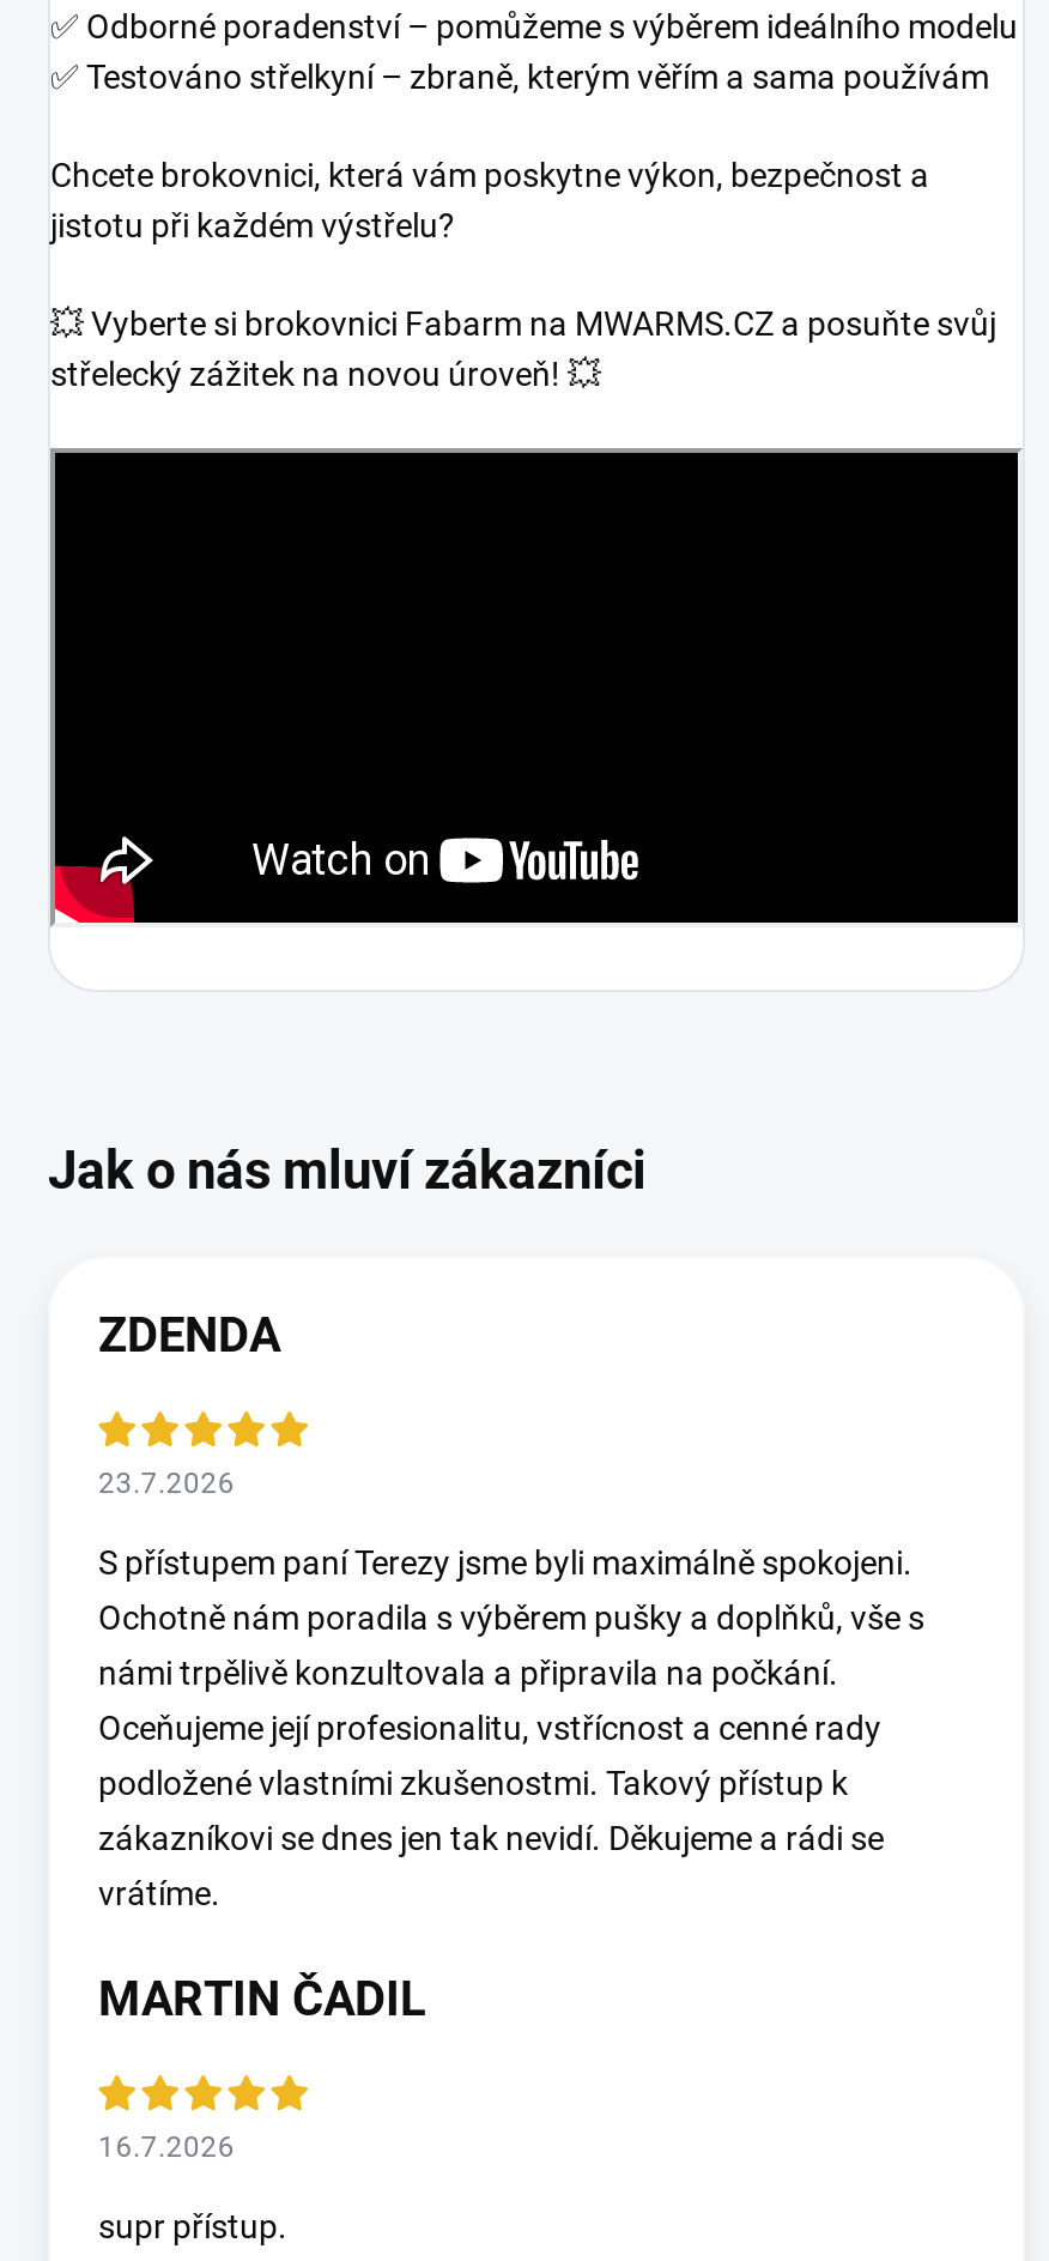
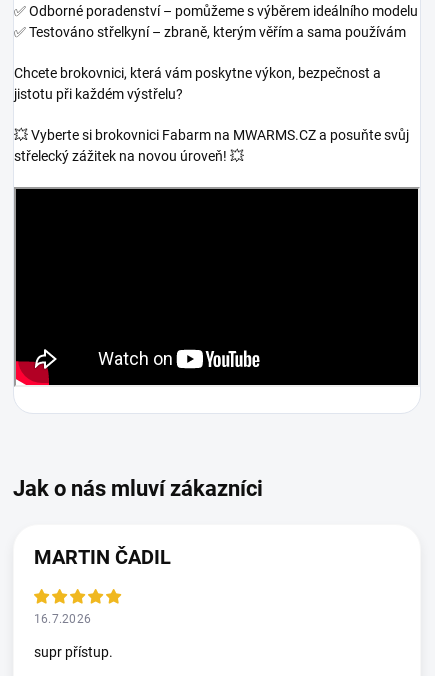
[98,1306,924,1912] ZDENDA | 23.7.2026 | S přístupem paní Terezy jsme byli maximálně spokojeni. | Ochotně nám poradila s výběrem pušky a doplňků, vše s | námi trpělivě konzultovala a připravila na počkání. | Oceňujeme její profesionalitu, vstřícnost a cenné rady | podložené vlastními zkušenostmi. Takový přístup k | zákazníkovi se dnes jen tak nevidí. Děkujeme a rádi se | vrátíme. -> none

